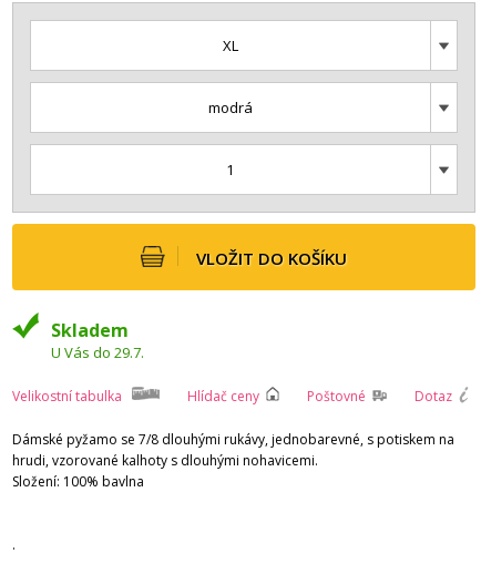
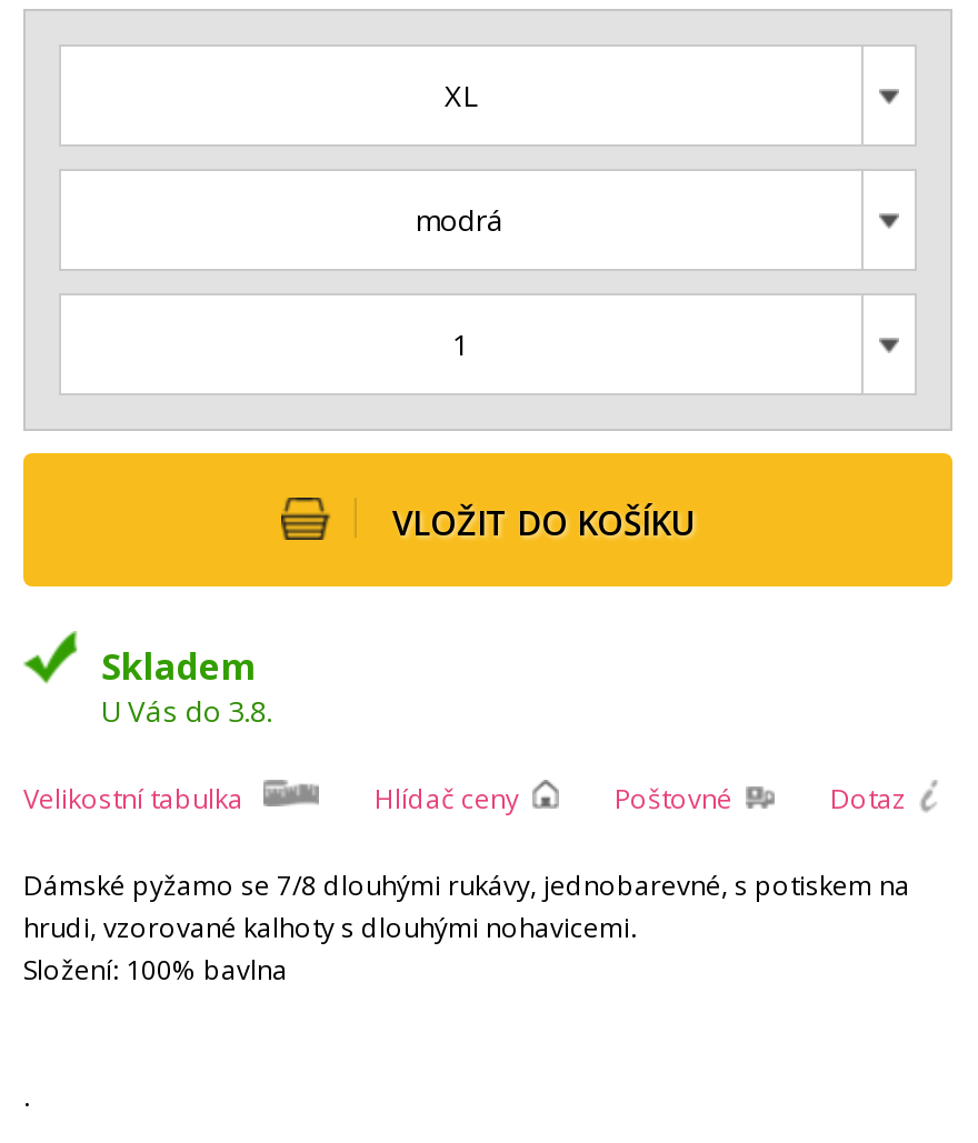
[51,342,144,362] U Vás do 29.7. -> [101,690,272,730] U Vás do 3.8.

